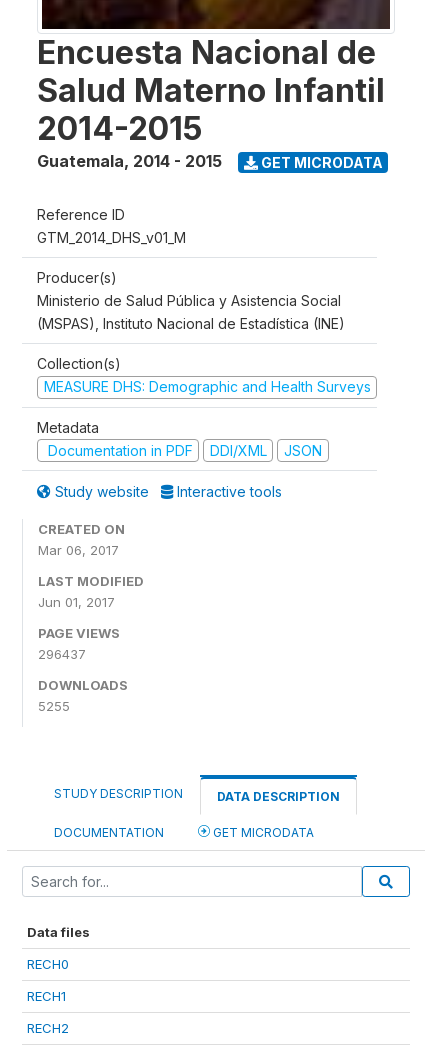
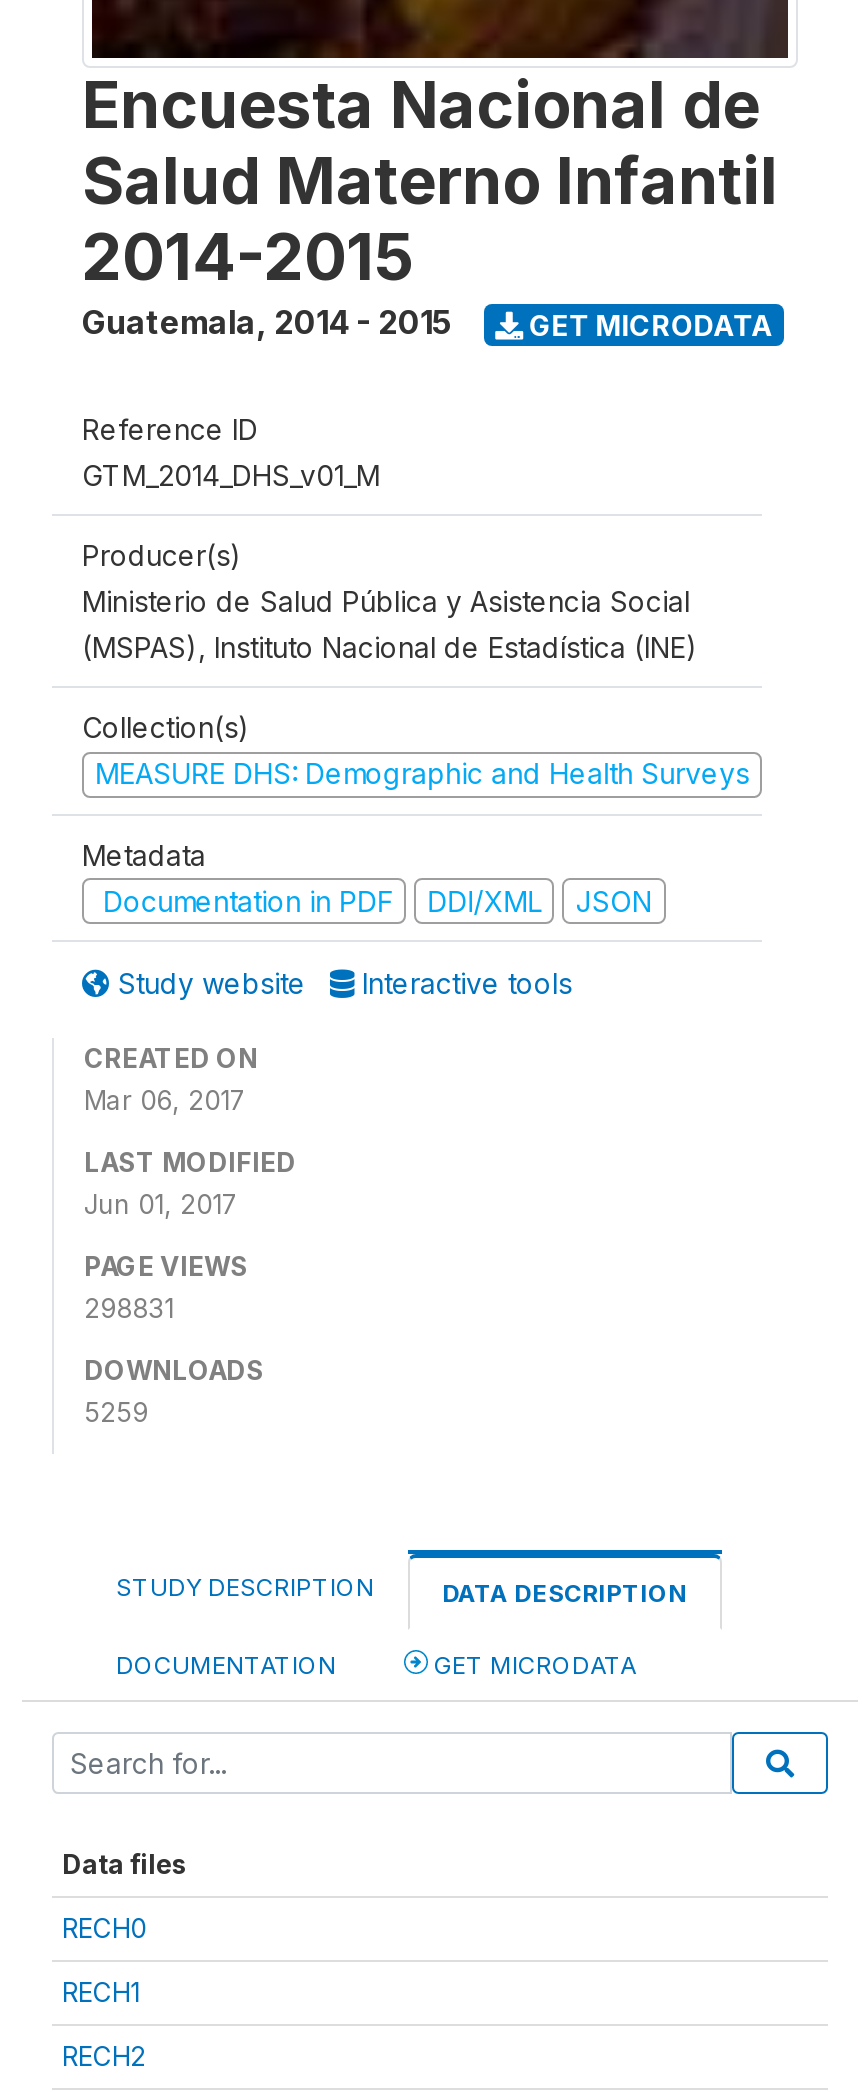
[38,646,86,662] 296437 -> [84,1292,174,1324] 298831
[38,698,70,714] 5255 -> [84,1396,148,1428] 5259

